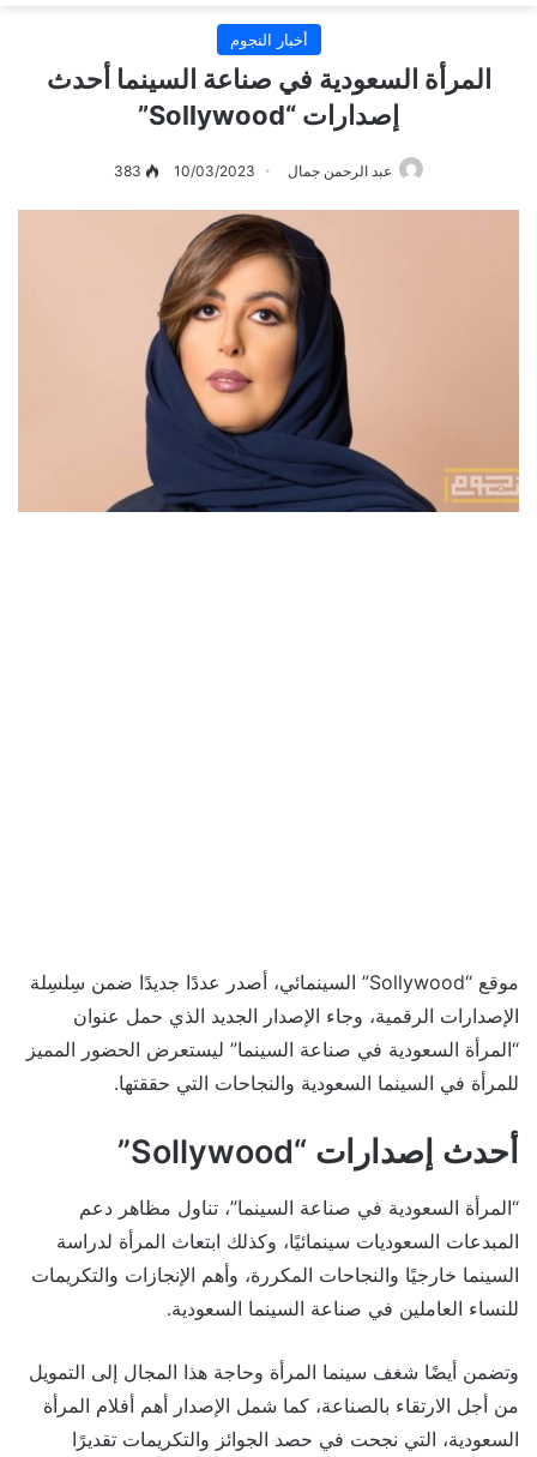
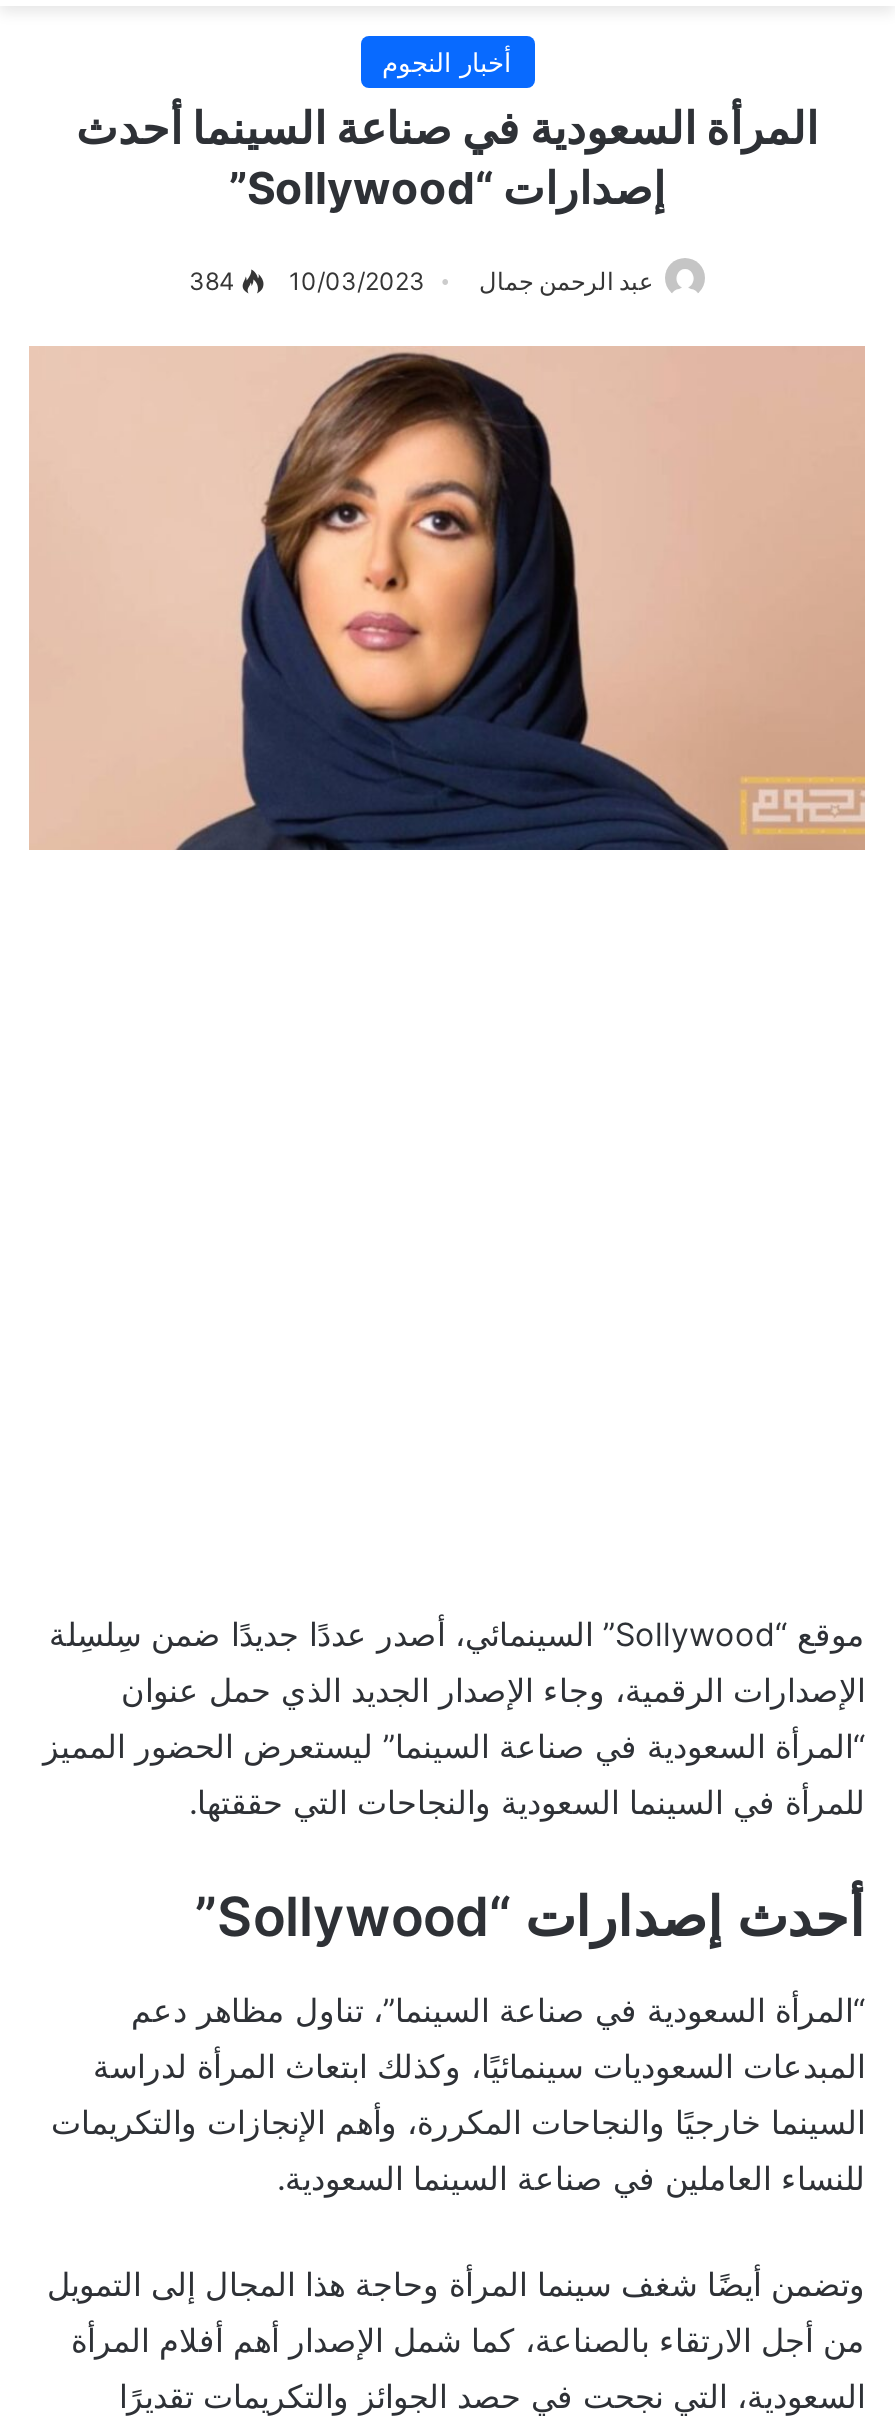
[114,162,392,180] عبد الرحمن جمال 10/03/2023 383 -> [189,266,653,296] عبد الرحمن جمال 10/03/2023 384

